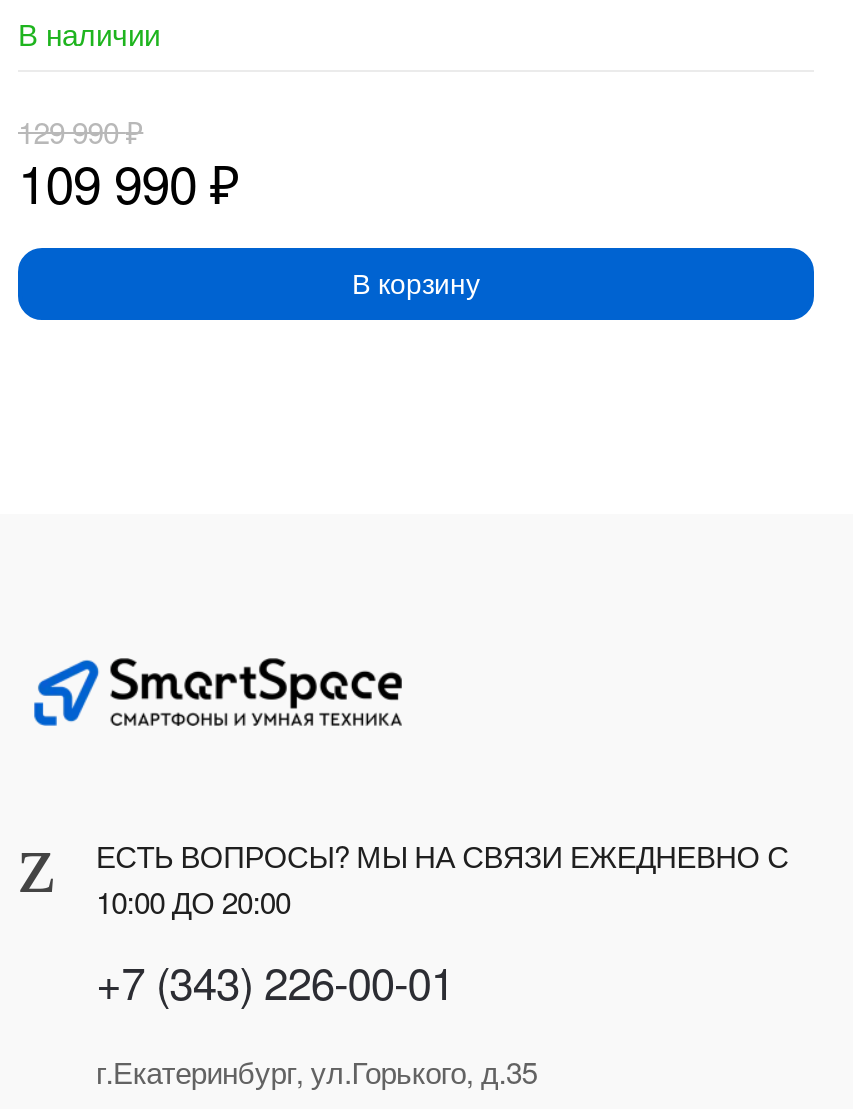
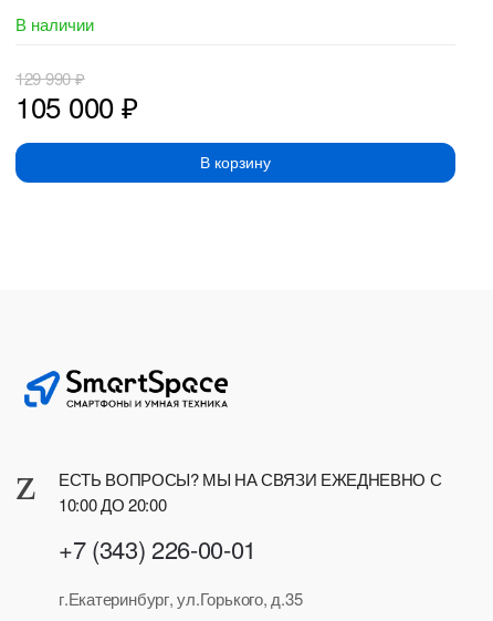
[18,144,239,218] 109 990 ₽ -> [15,85,138,126] 105 000 ₽

